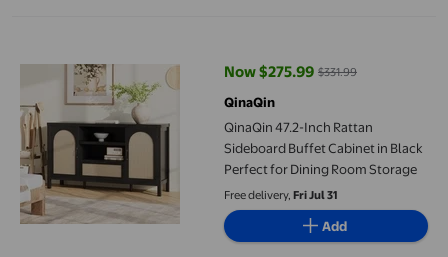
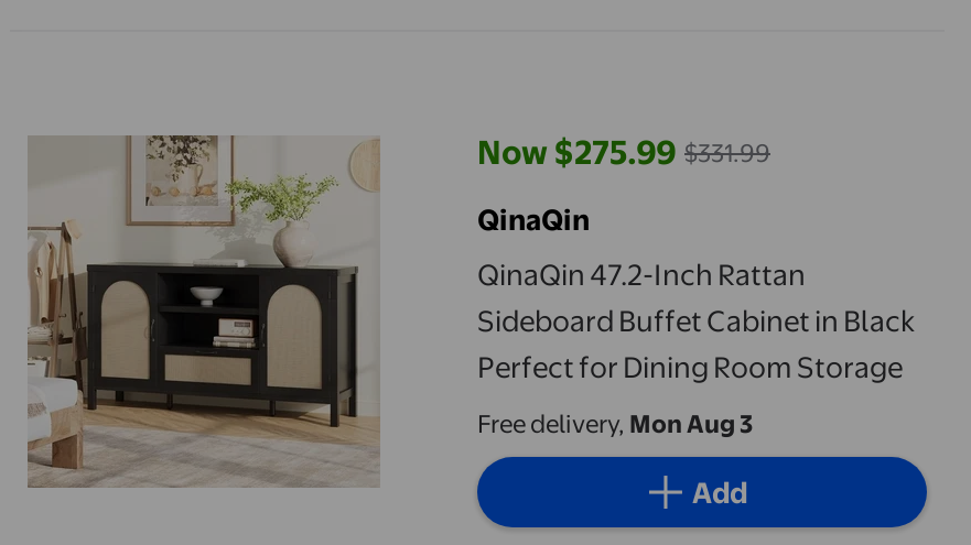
[224,188,338,202] Free delivery, Fri Jul 31 -> [477,408,753,439] Free delivery, Mon Aug 3

